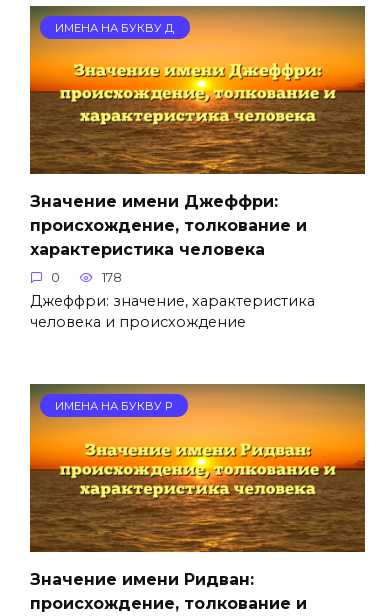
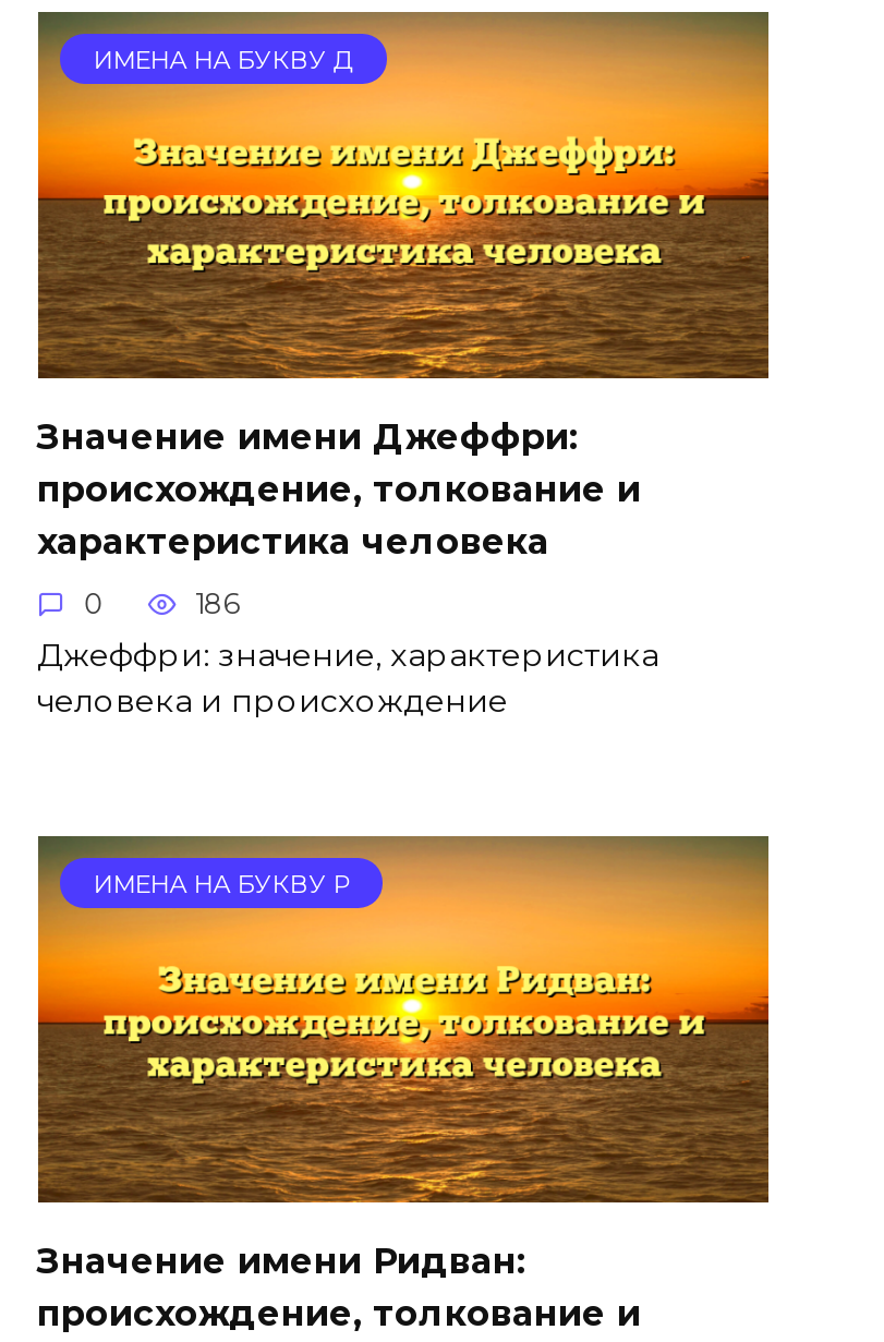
[102,270,122,285] 178 -> [195,588,241,621] 186

